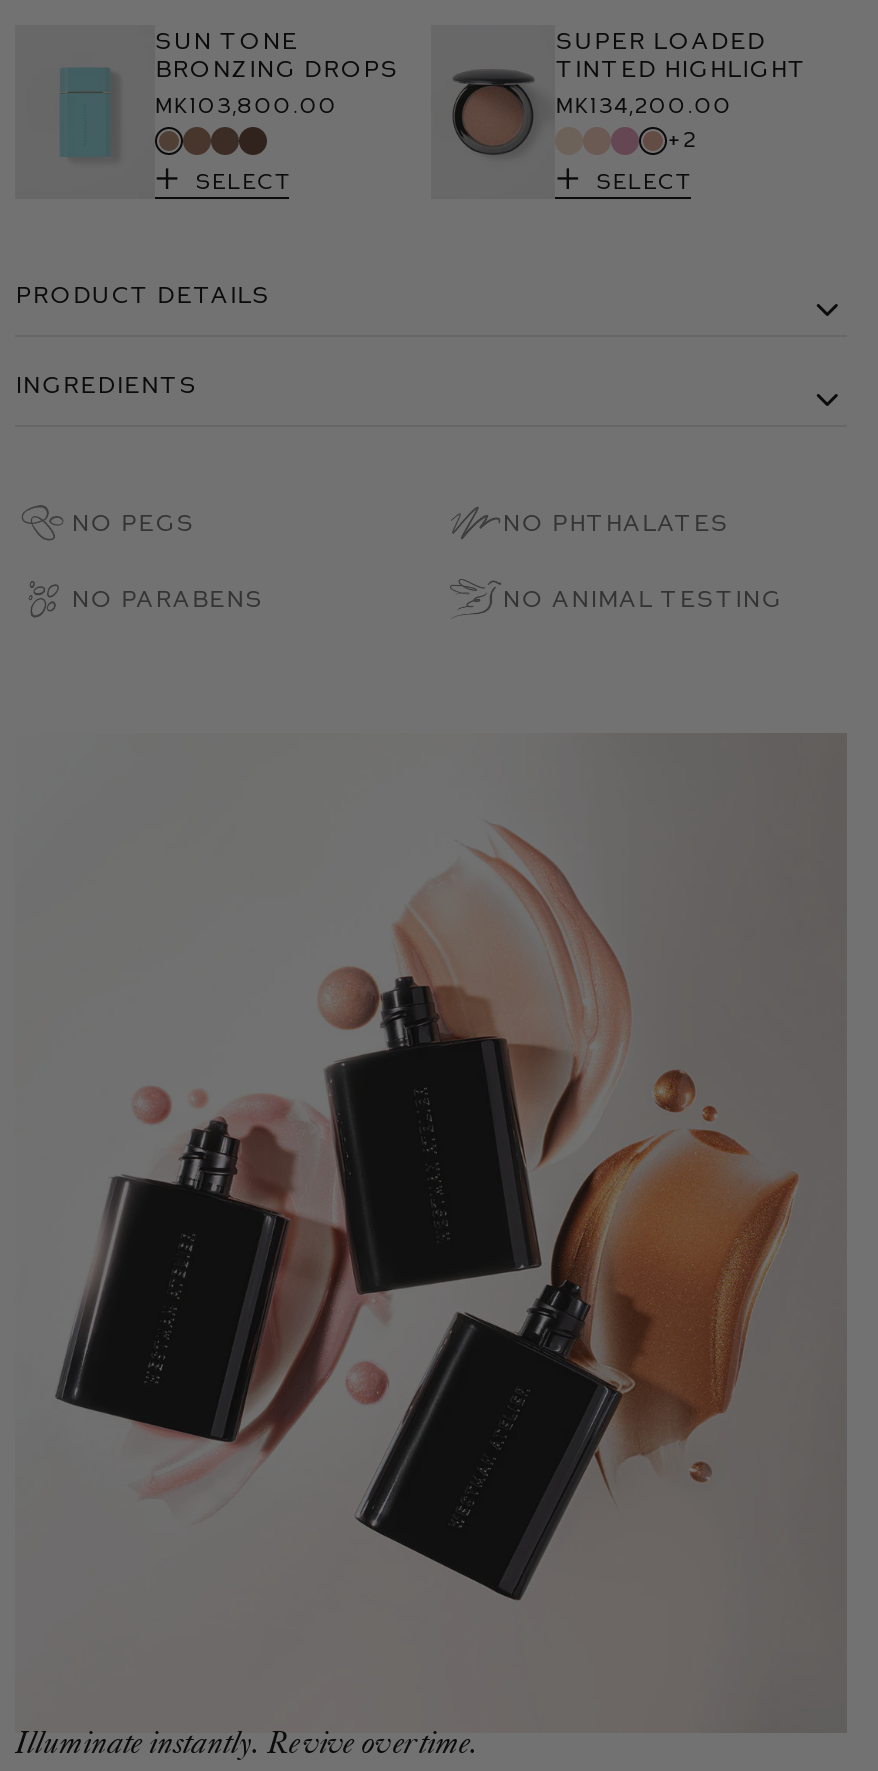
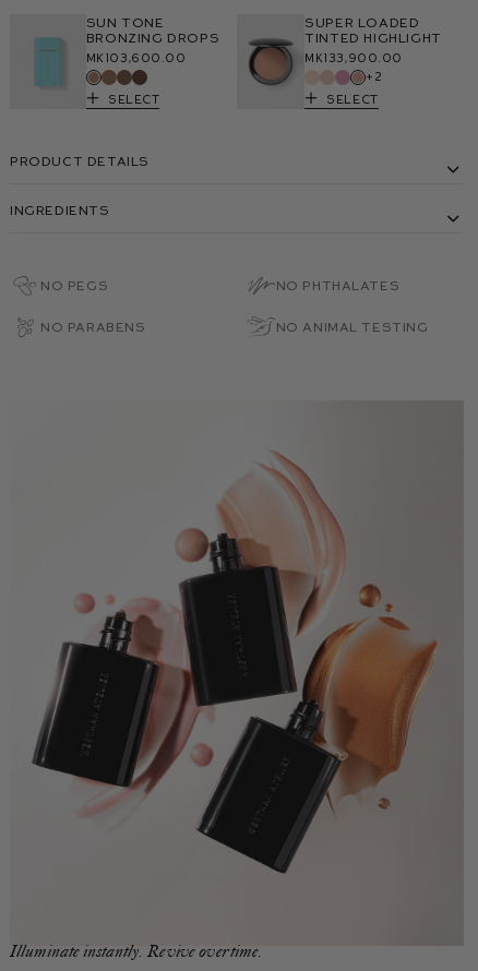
[155,91,338,117] Mk103,800.00 -> [86,50,186,64] Mk103,600.00
[555,91,733,117] Mk134,200.00 -> [305,50,402,64] Mk133,900.00

